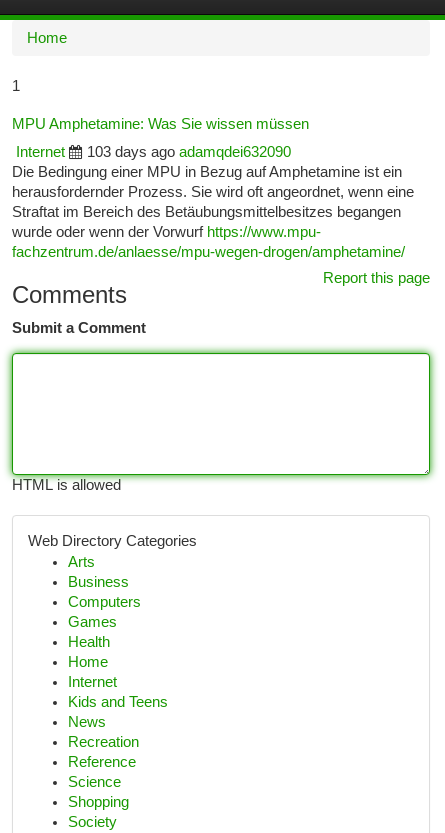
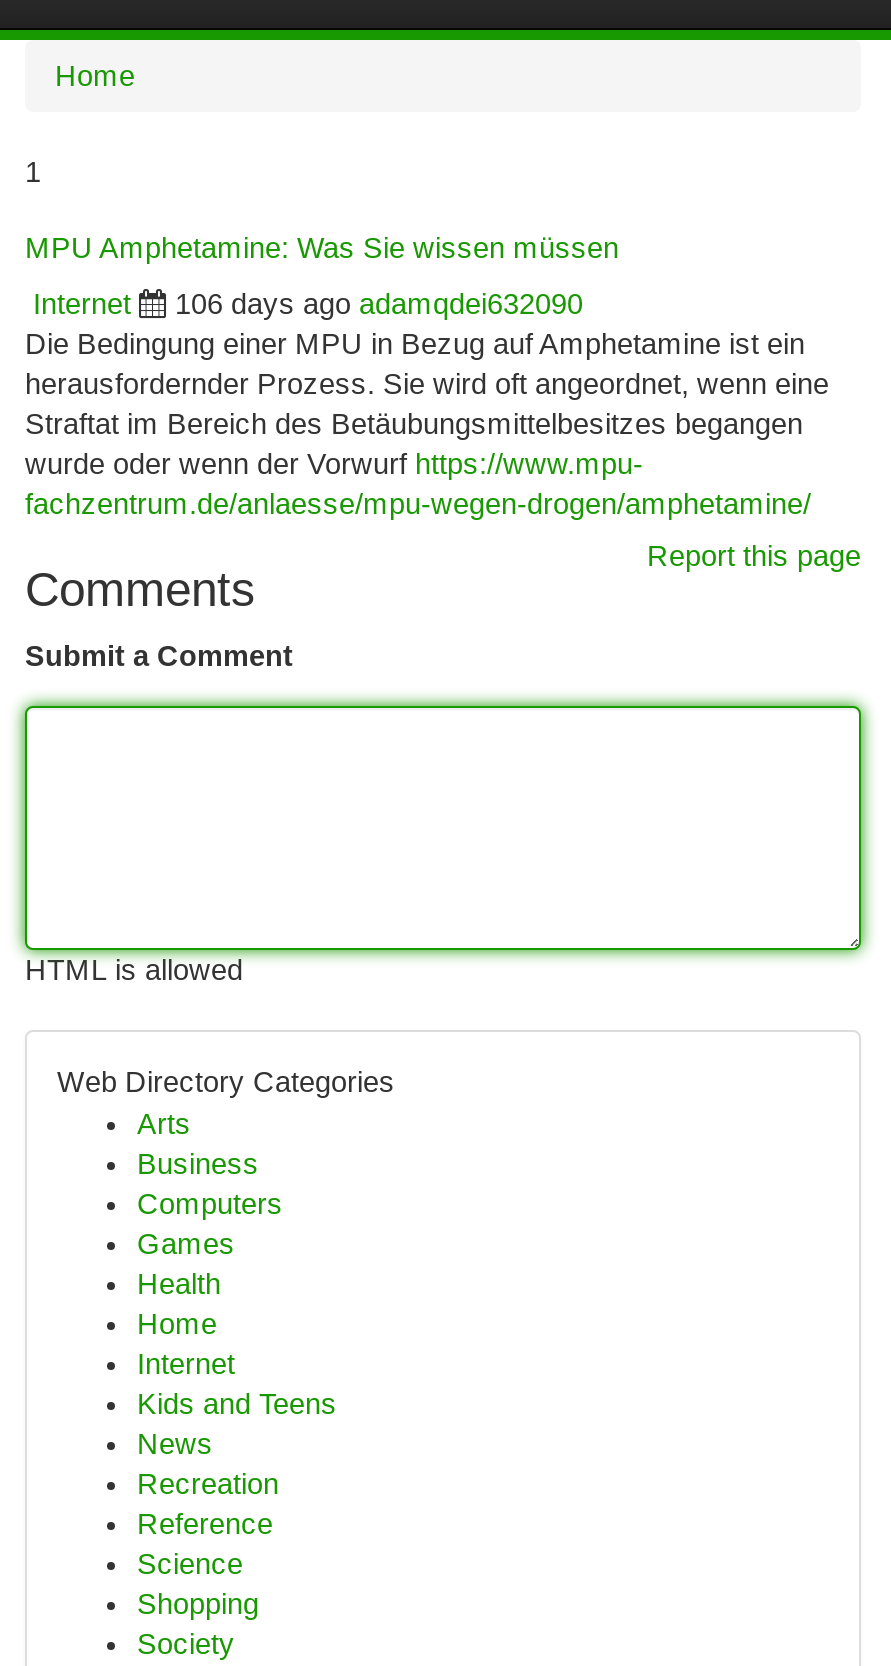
[87,144,291,160] 103 days ago adamqdei632090 -> [175,288,583,320] 106 days ago adamqdei632090

